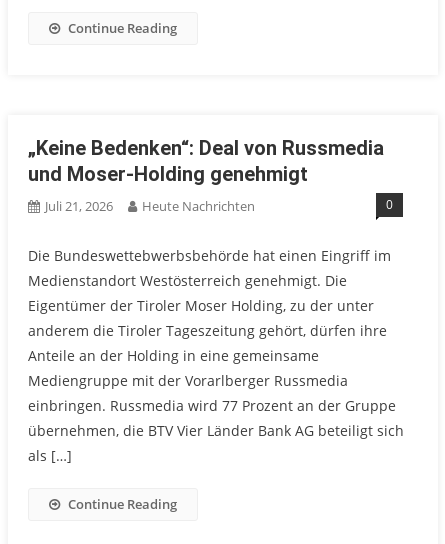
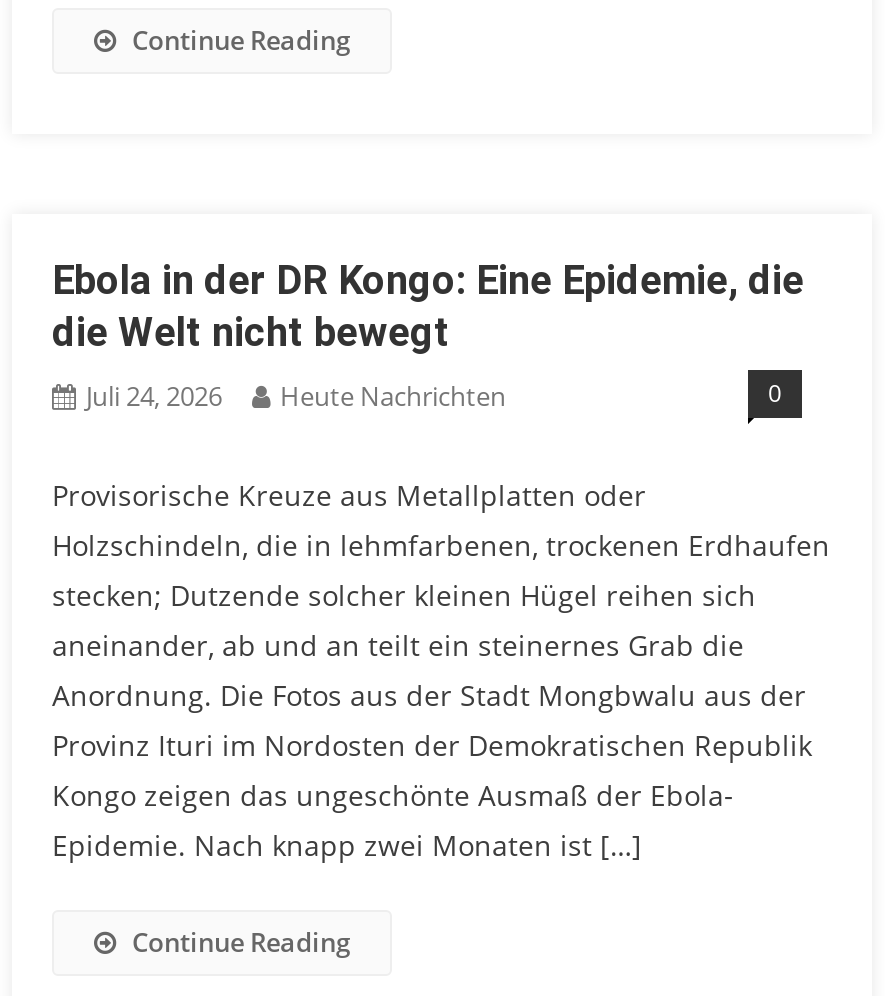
[28,136,384,186] „Keine Bedenken“: Deal von Russmedia | und Moser-Holding genehmigt -> [52,256,804,356] Ebola in der DR Kongo: Eine Epidemie, die | die Welt nicht bewegt
[45,197,255,215] Juli 21, 2026 Heute Nachrichten -> [86,378,506,414] Juli 24, 2026 Heute Nachrichten
[28,246,404,465] Die Bundeswettebwerbsbehörde hat einen Eingriff im | Medienstandort Westösterreich genehmigt. Die | Eigentümer der Tiroler Moser Holding, zu der unter | anderem die Tiroler Tageszeitung gehört, dürfen ihre | Anteile an der Holding in eine gemeinsame | Mediengruppe mit der Vorarlberger Russmedia | einbringen. Russmedia wird 77 Prozent an der Gruppe | übernehmen, die BTV Vier Länder Bank AG beteiligt sich | als […] -> [52,476,830,864] Provisorische Kreuze aus Metallplatten oder | Holzschindeln, die in lehmfarbenen, trockenen Erdhaufen | stecken; Dutzende solcher kleinen Hügel reihen sich | aneinander, ab und an teilt ein steinernes Grab die | Anordnung. Die Fotos aus der Stadt Mongbwalu aus der | Provinz Ituri im Nordosten der Demokratischen Republik | Kongo zeigen das ungeschönte Ausmaß der Ebola- | Epidemie. Nach knapp zwei Monaten ist […]

